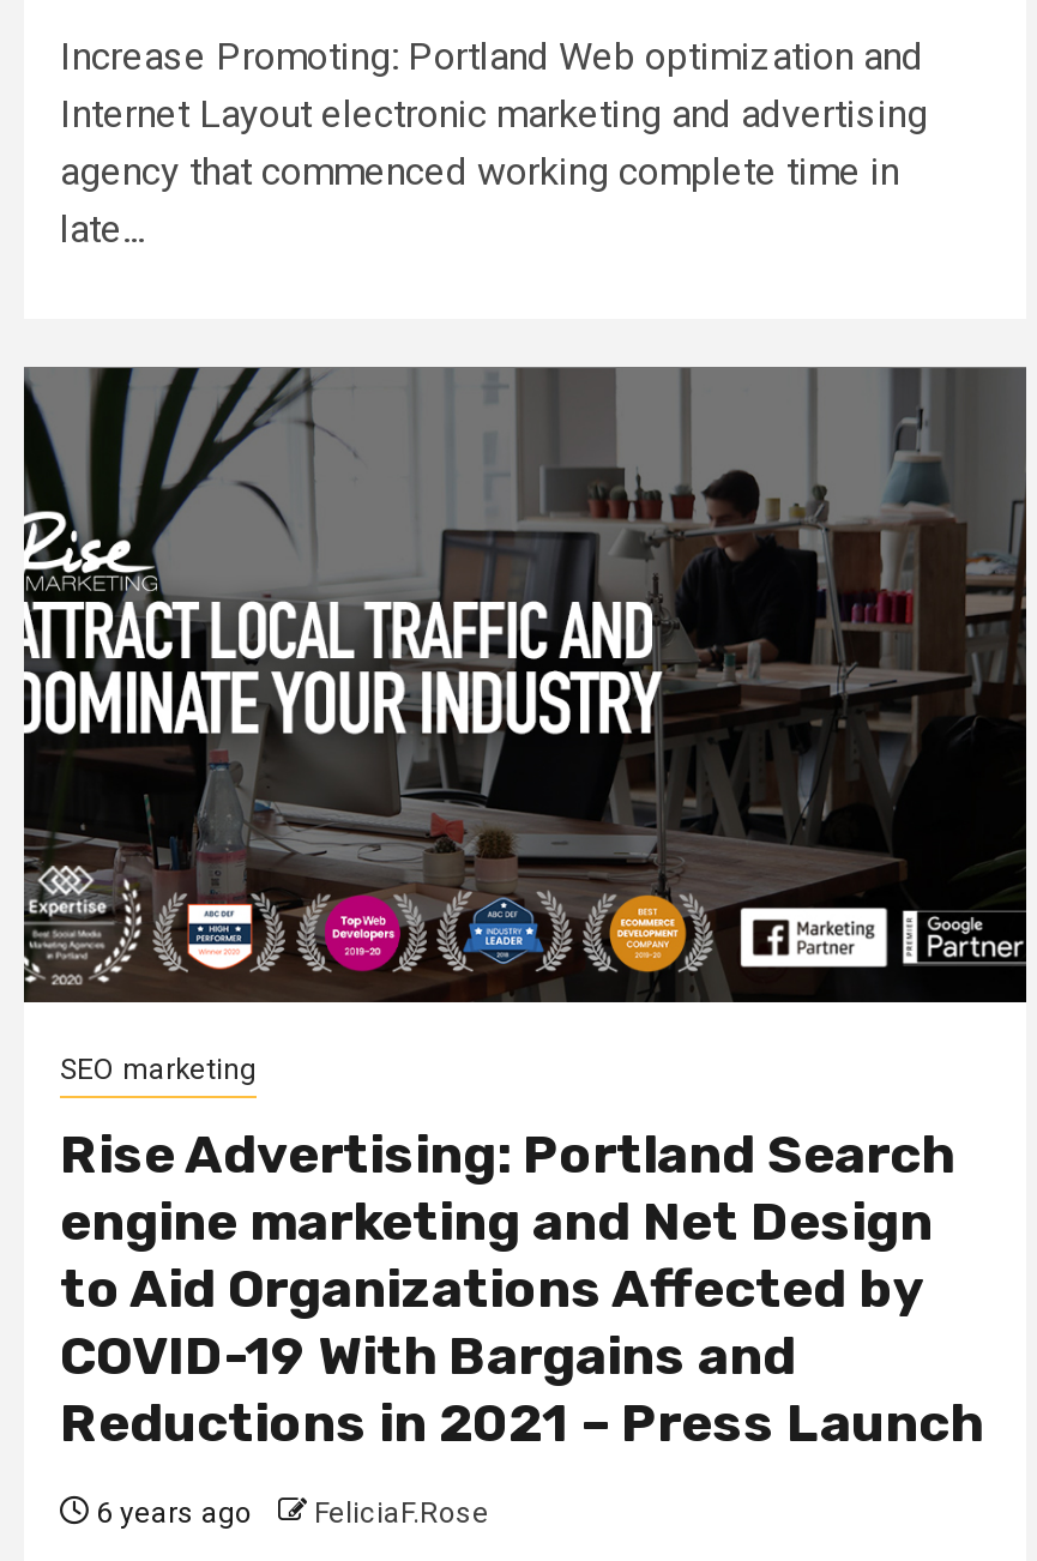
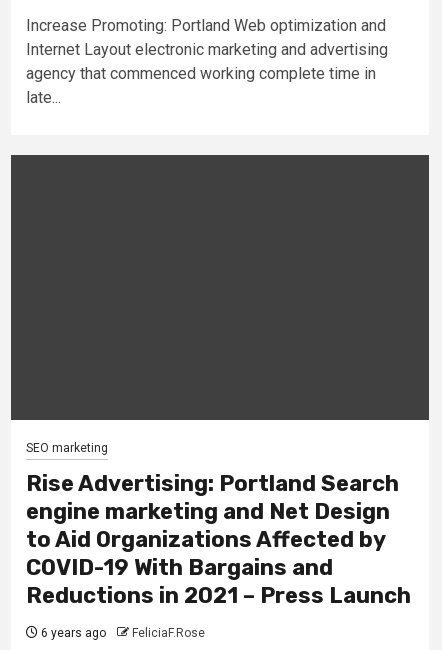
[24,367,1024,1000] [image] -> none

